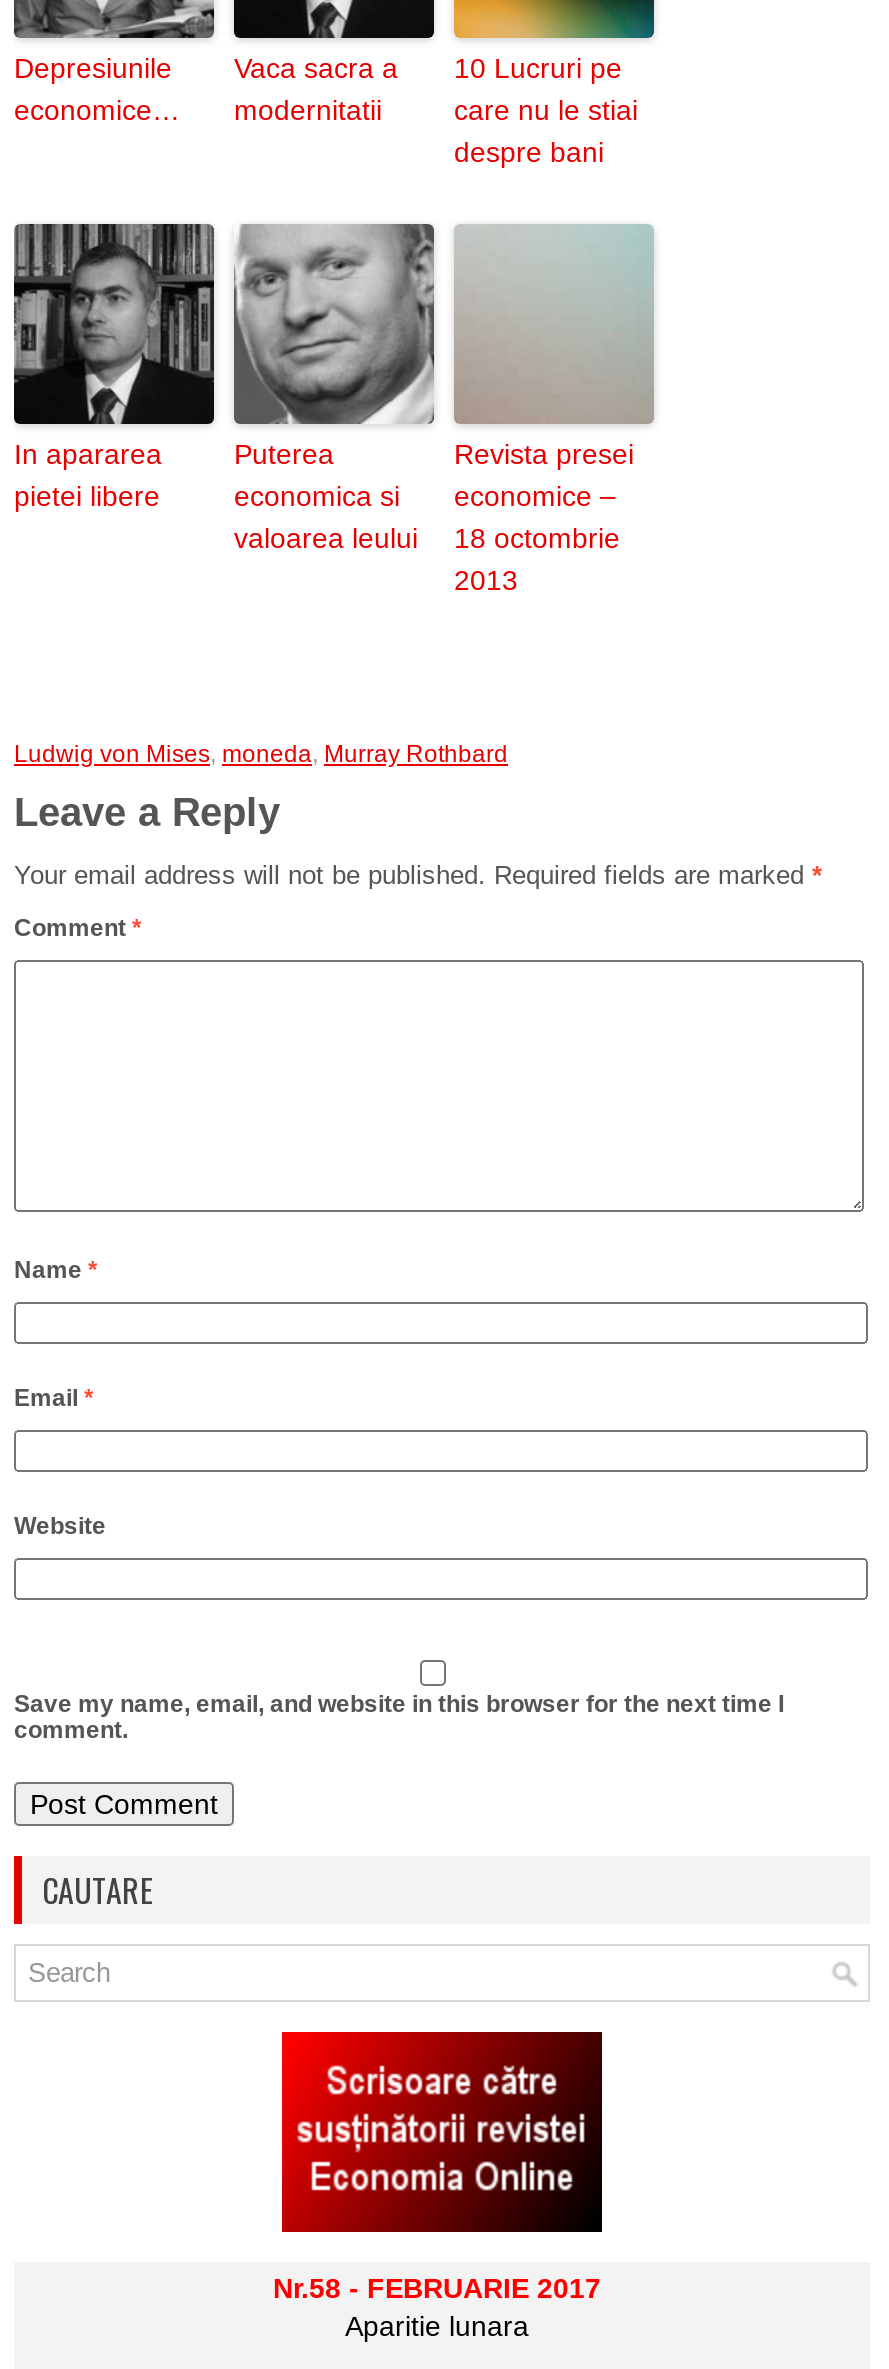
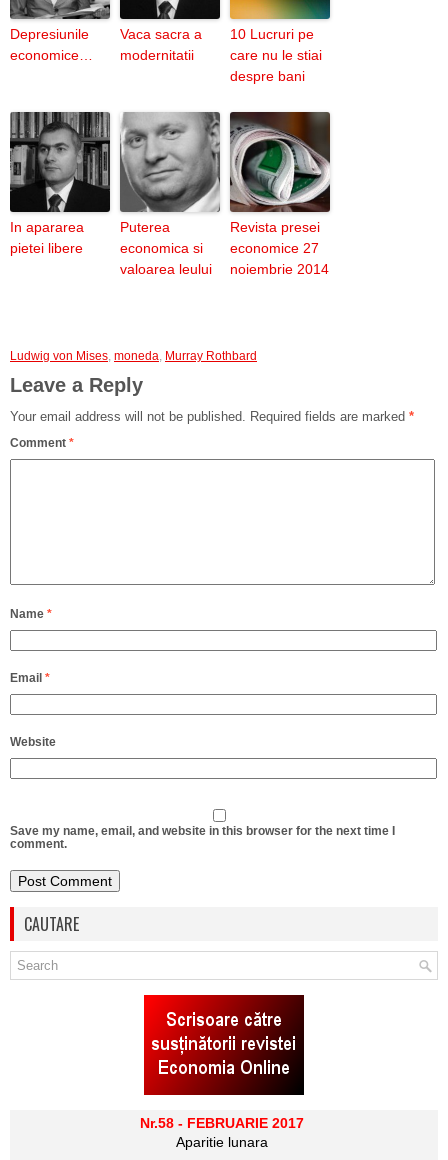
[454,224,654,596] [image] | economice – | 18 octombrie | 2013 -> [229,111,331,277] [image] | economice 27 | noiembrie 2014

